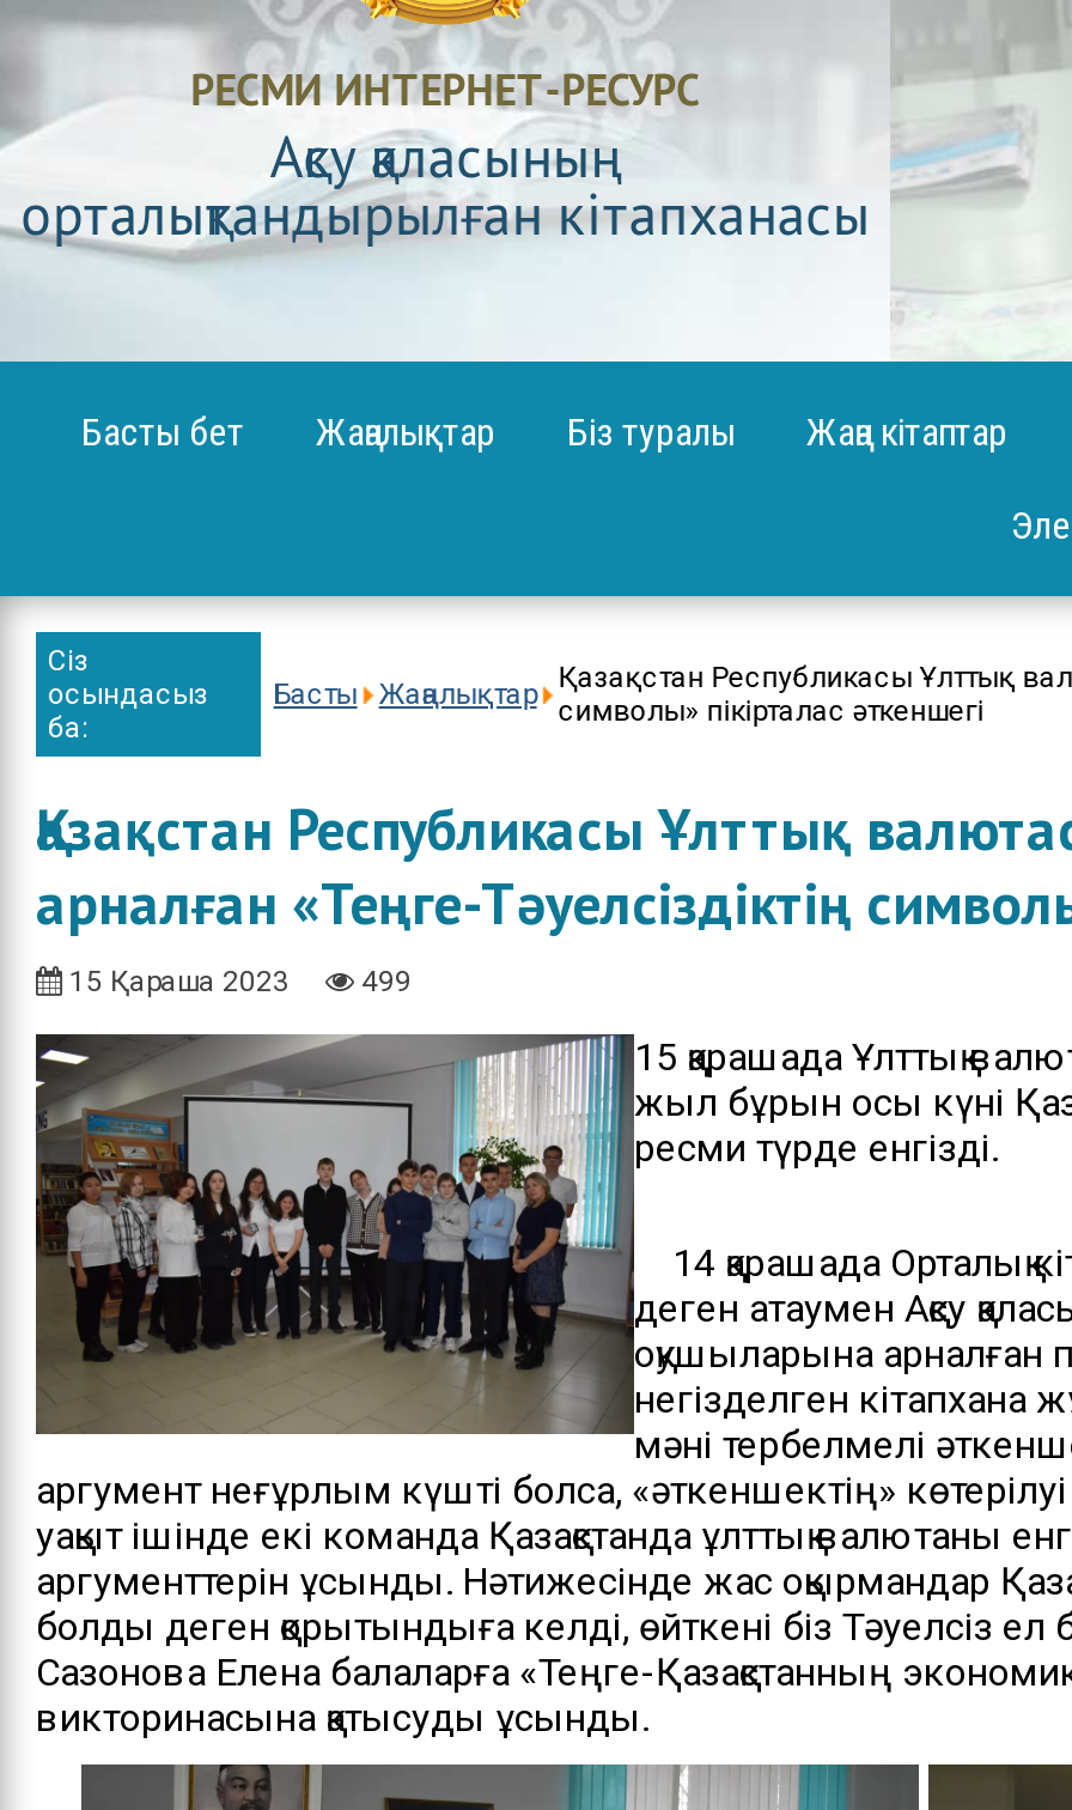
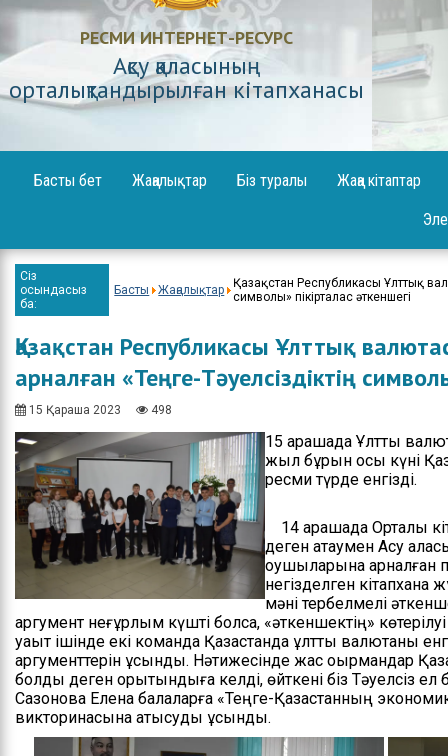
[62,965,412,998] 15 Қараша 2023 499 -> [26,403,172,417] 15 Қараша 2023 498

